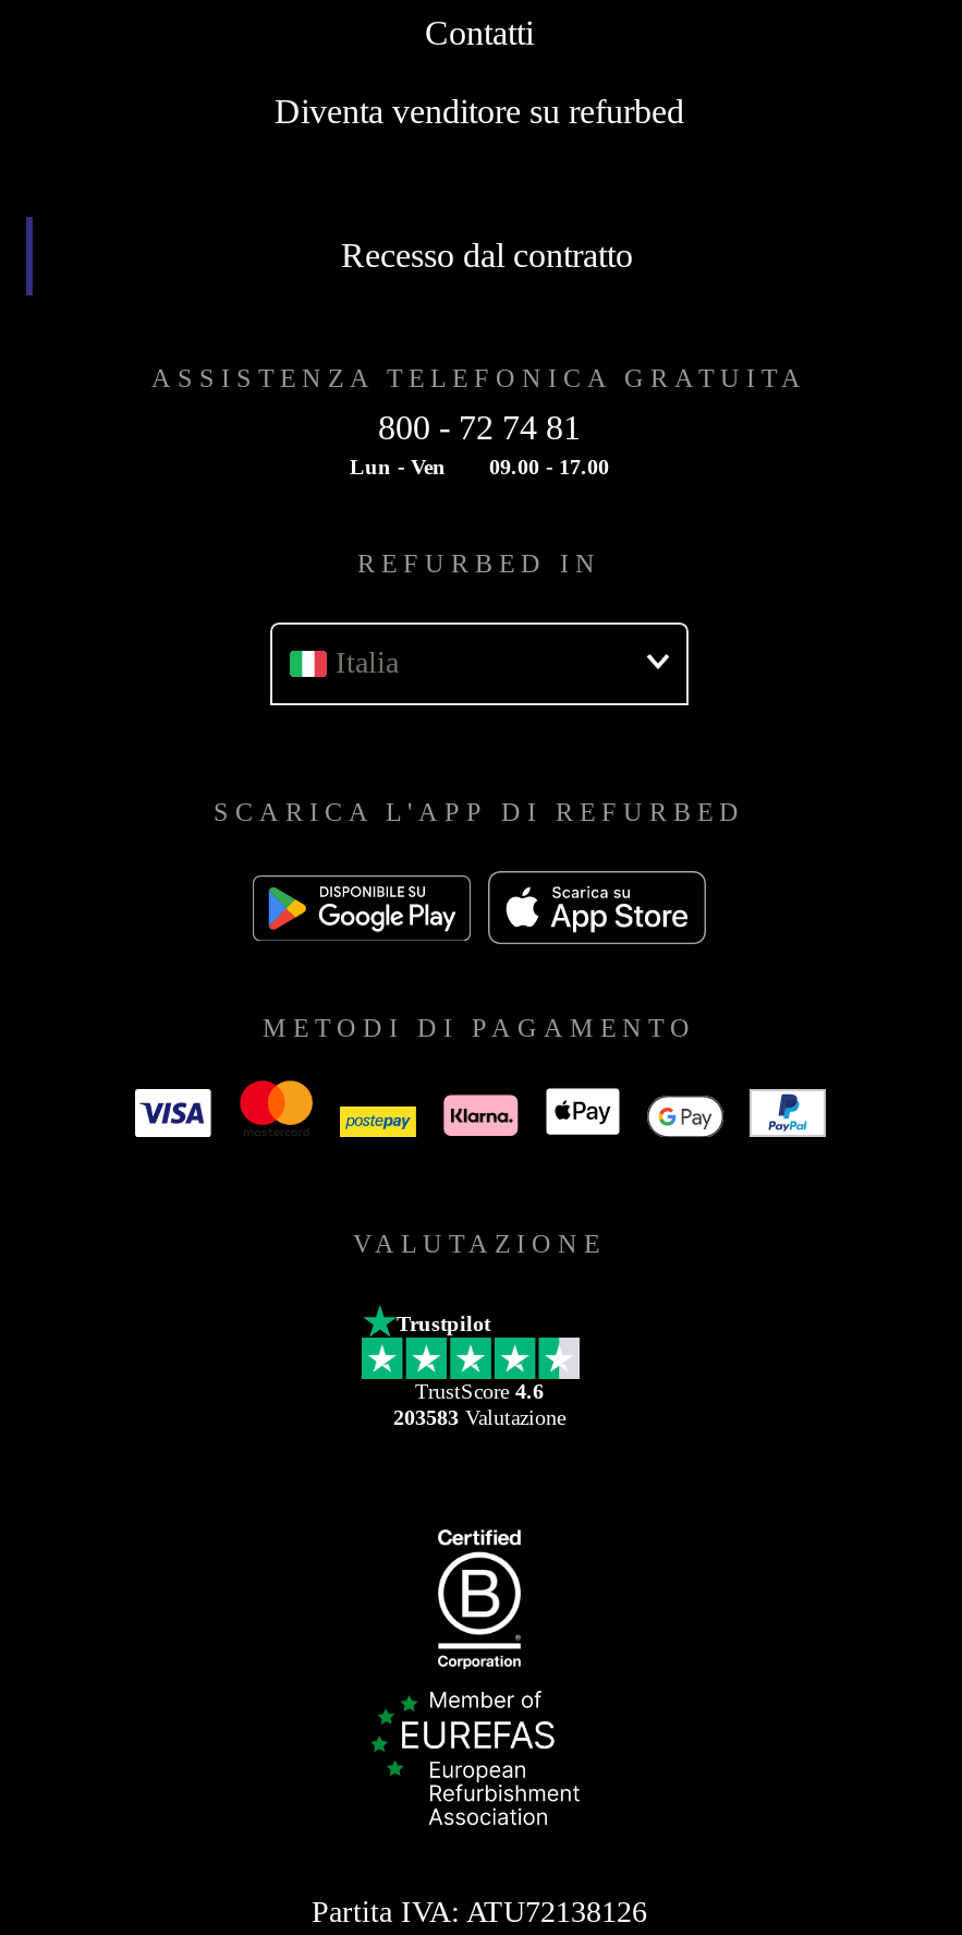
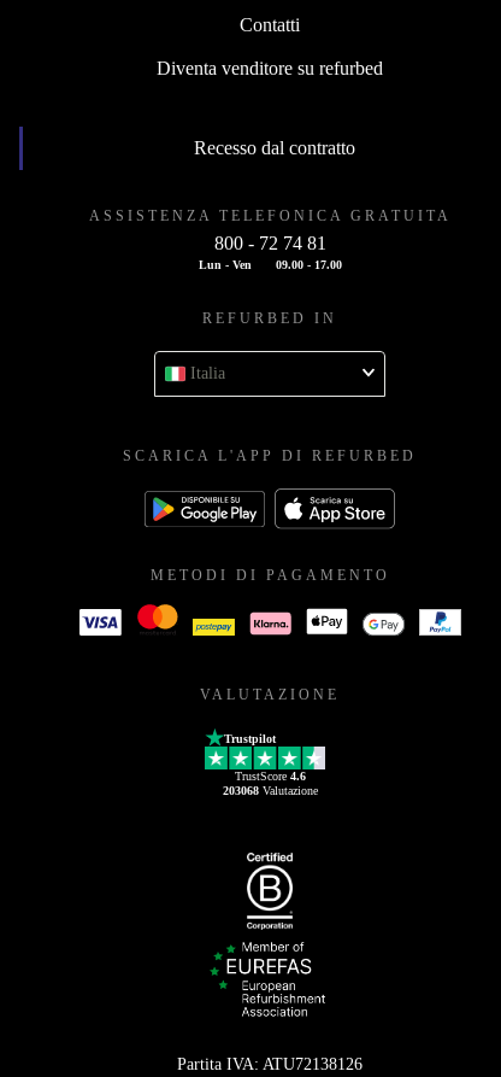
[393,1404,565,1428] 203583 Valutazione -> [222,783,317,797] 203068 Valutazione

